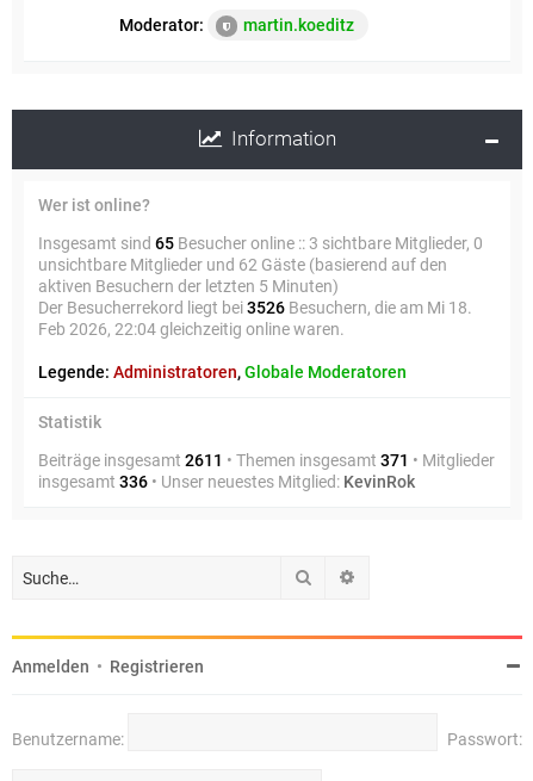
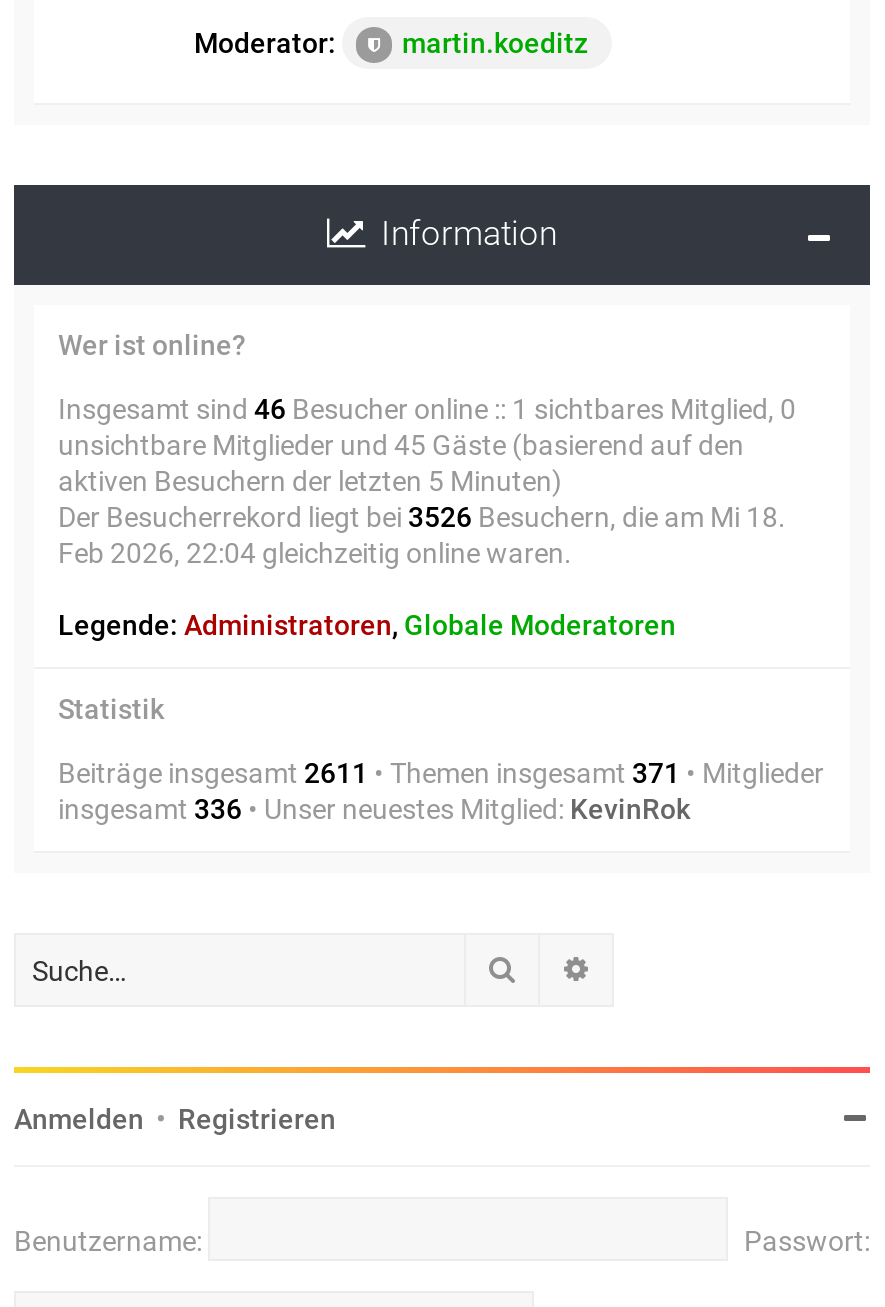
[38,234,483,253] Insgesamt sind 65 Besucher online :: 3 sichtbare Mitglieder, 0 -> [58,393,796,425] Insgesamt sind 46 Besucher online :: 1 sichtbares Mitglied, 0
[38,255,447,274] unsichtbare Mitglieder und 62 Gäste (basierend auf den -> [58,429,744,461] unsichtbare Mitglieder und 45 Gäste (basierend auf den

